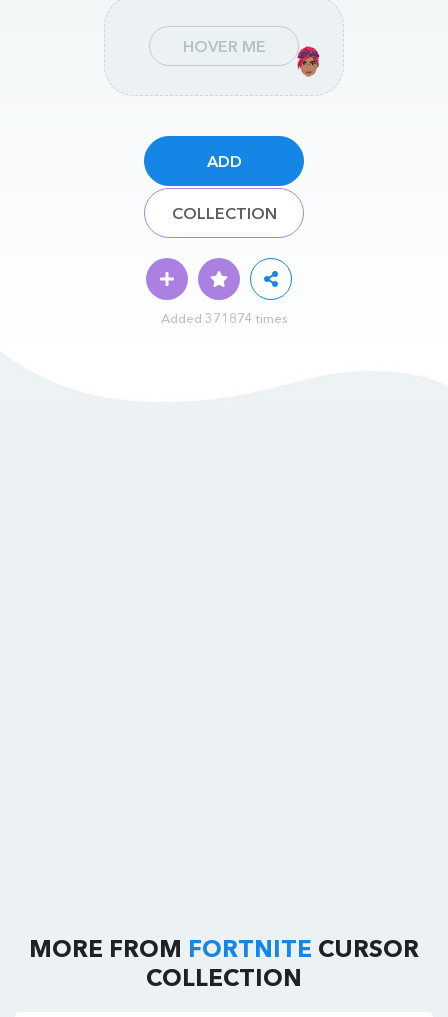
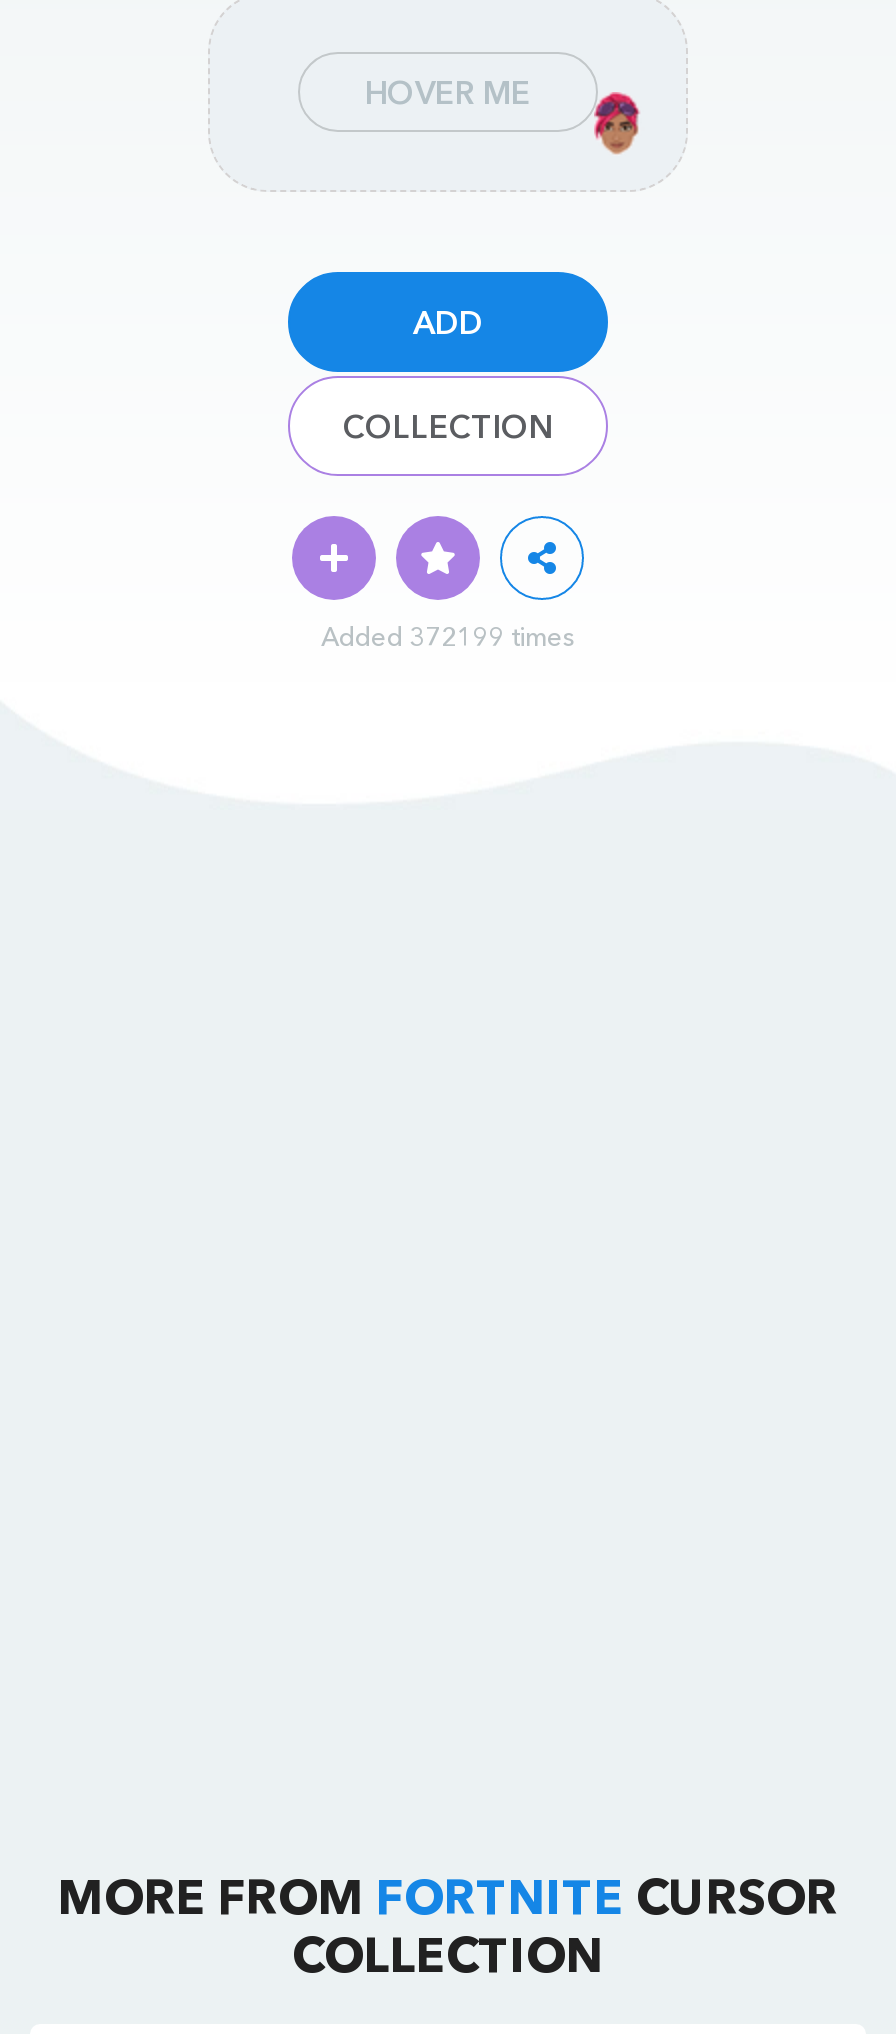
[160,309,287,325] Added 371874 times -> [321,619,575,651] Added 372199 times

